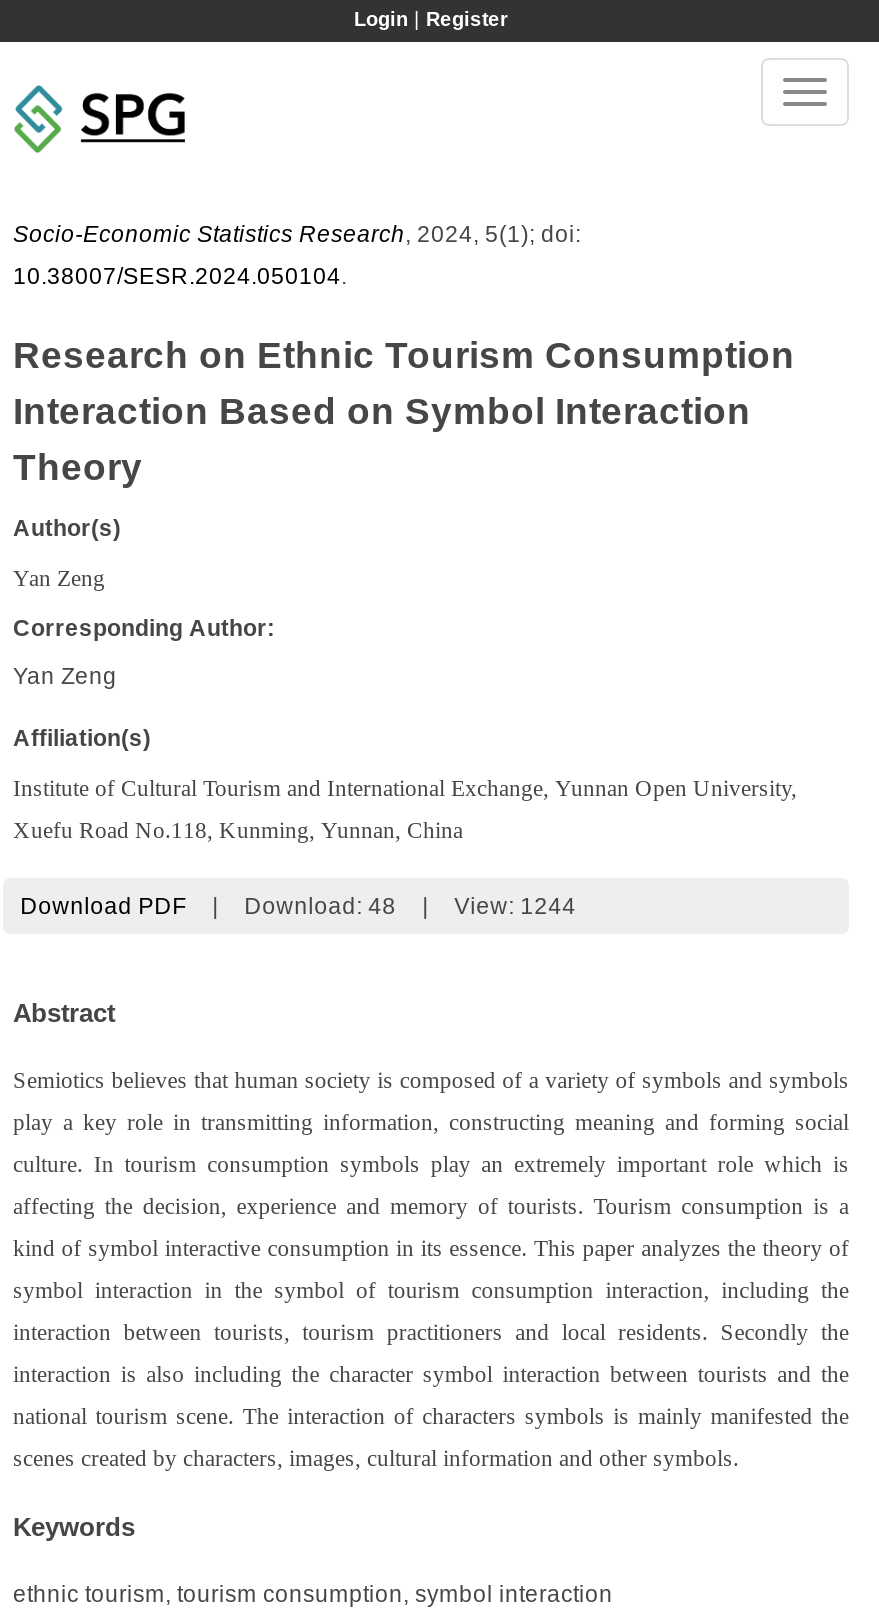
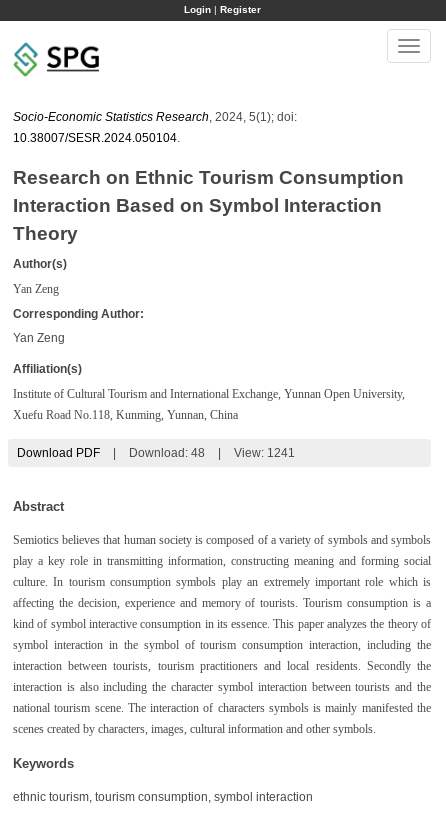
[454,893,576,917] View: 1244 -> [234,446,295,458] View: 1241

